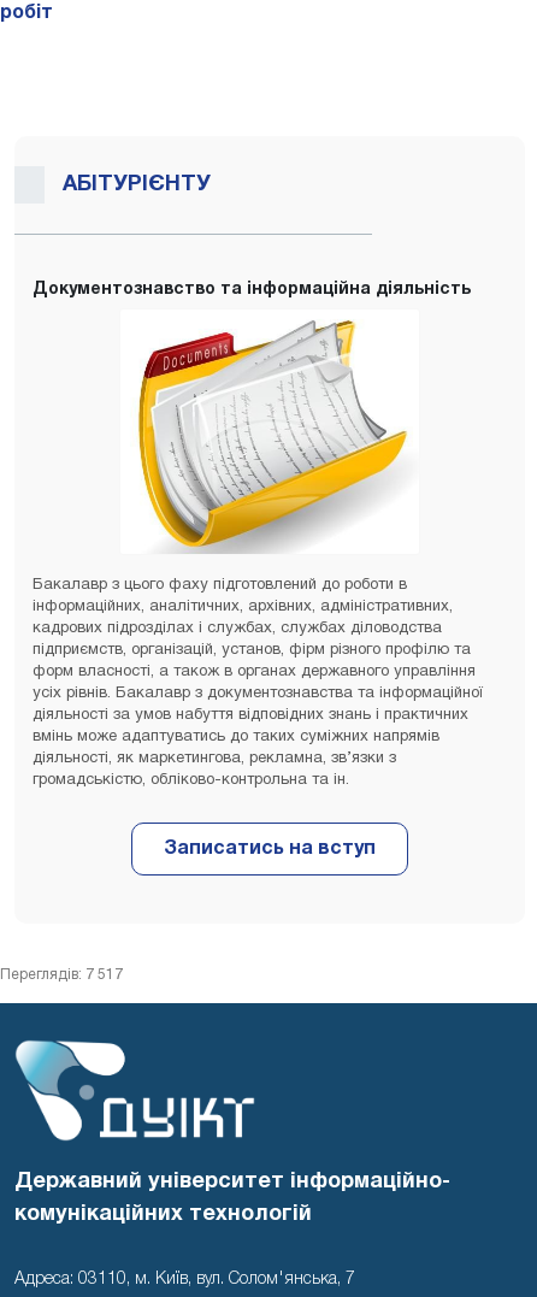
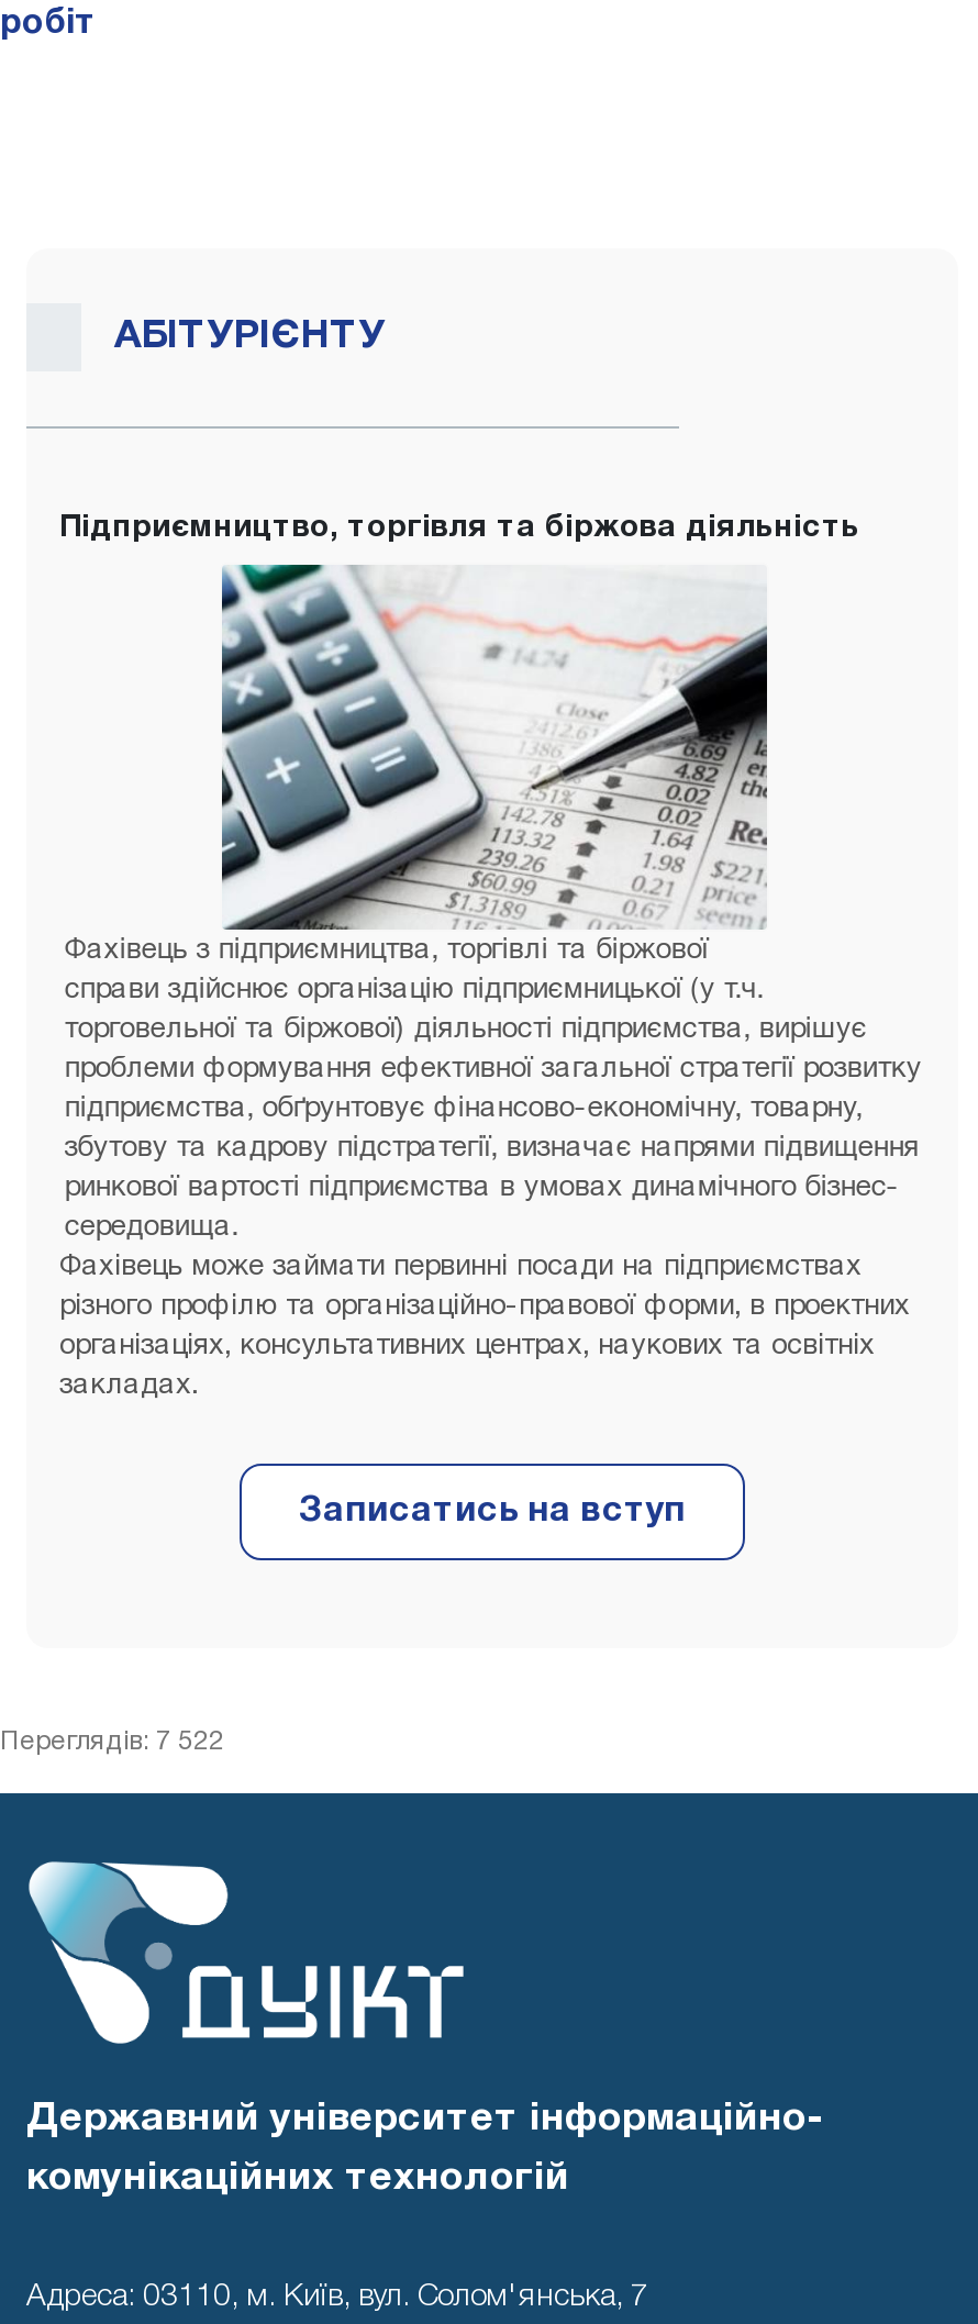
[33,282,471,298] Документознавство та інформаційна діяльність -> [59,515,859,543] Підприємництво, торгівля та біржова діяльність
[122,328,420,506] [image] -> [220,563,769,930] [image]
[33,578,483,787] Бакалавр з цього фаху підготовлений до роботи в | інформаційних, аналітичних, архівних, адміністративних, | кадрових підрозділах і службах, службах діловодства | підприємств, організацій, установ, фірм різного профілю та | форм власності, а також в органах державного управління | усіх рівнів. Бакалавр з документознавства та інформаційної | діяльності за умов набуття відповідних знань і практичних | вмінь може адаптуватись до таких суміжних напрямів | діяльності, як маркетингова, рекламна, зв’язки з | громадськістю, обліково-контрольна та ін. -> [59,938,922,1399] Фахівець з підприємництва, торгівлі та біржової | справи здійснює організацію підприємницької (у т.ч. | торговельної та біржової) діяльності підприємства, вирішує | проблеми формування ефективної загальної стратегії розвитку | підприємства, обґрунтовує фінансово-економічну, товарну, | збутову та кадрову підстратегії, визначає напрями підвищення | ринкової вартості підприємства в умовах динамічного бізнес- | середовища. | Фахівець може займати первинні посади на підприємствах | різного профілю та організаційно-правової форми, в проектних | організаціях, консультативних центрах, наукових та освітніх | закладах.
[0,968,123,981] Переглядів: 7 517 -> [0,1729,224,1753] Переглядів: 7 522

